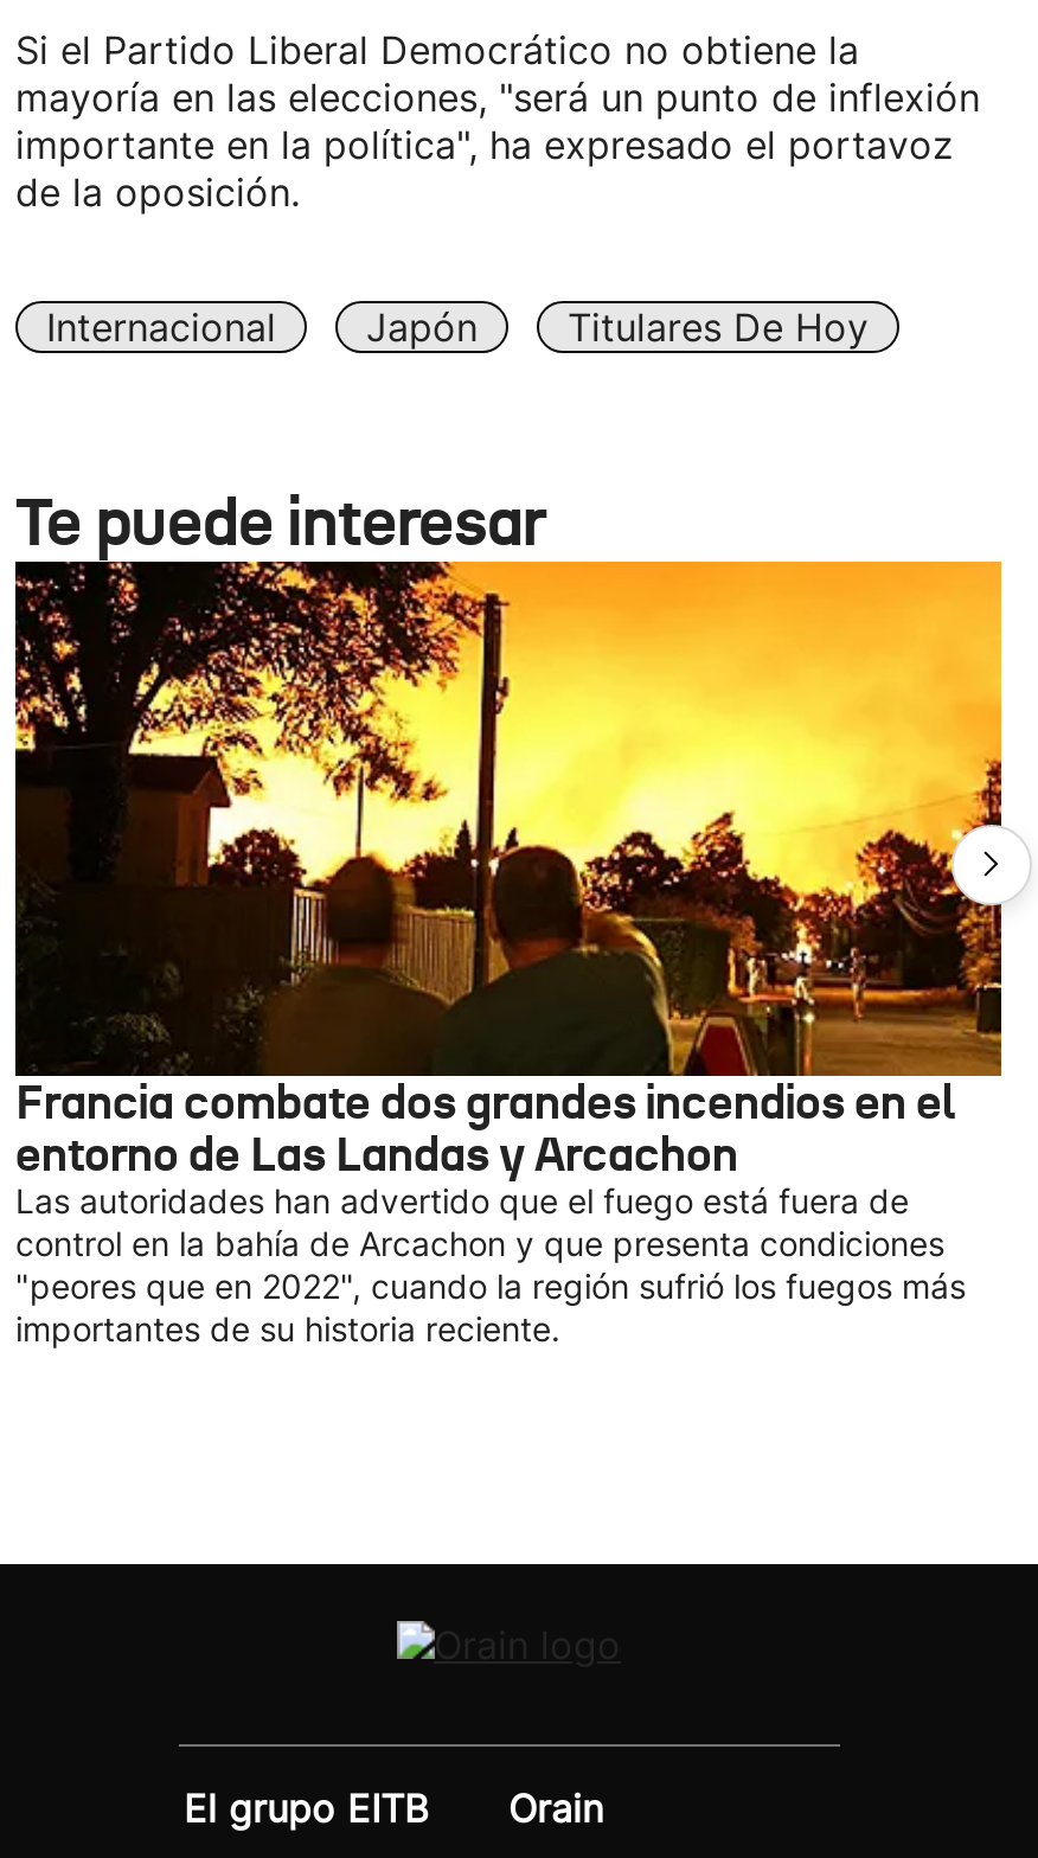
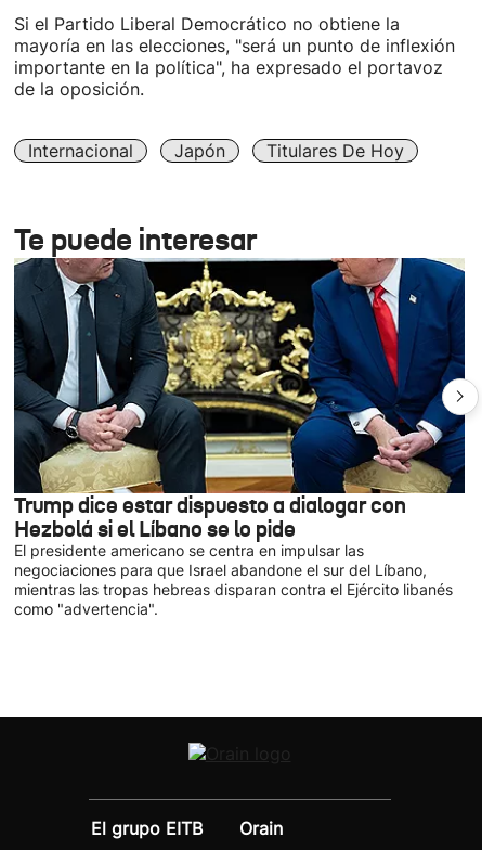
[13,559,1004,1348] [image] | Francia combate dos grandes incendios en el | entorno de Las Landas y Arcachon | Las autoridades han advertido que el fuego está fuera de | control en la bahía de Arcachon y que presenta condiciones | "peores que en 2022", cuando la región sufrió los fuegos más | importantes de su historia reciente. -> [13,257,466,618] [image] | Trump dice estar dispuesto a dialogar con | Hezbolá si el Líbano se lo pide | El presidente americano se centra en impulsar las | negociaciones para que Israel abandone el sur del Líbano, | mientras las tropas hebreas disparan contra el Ejército libanés | como "advertencia".

